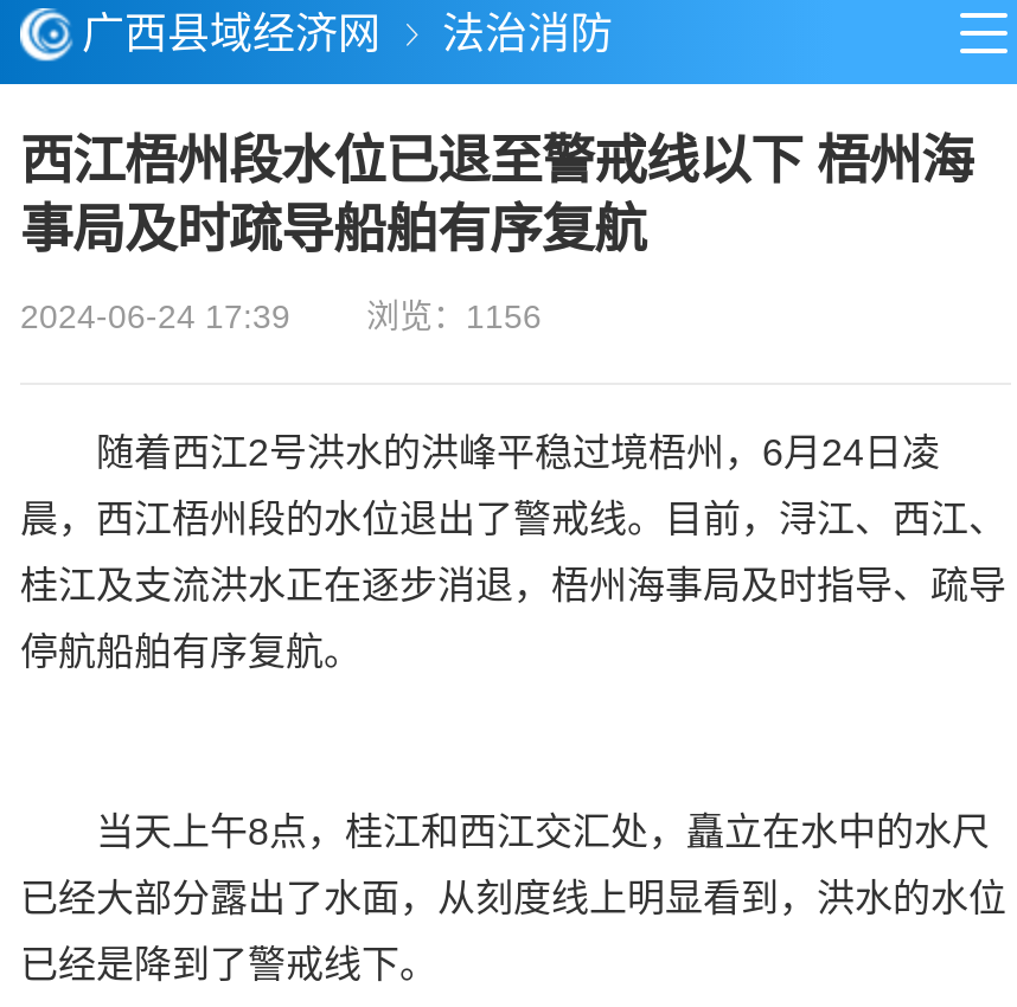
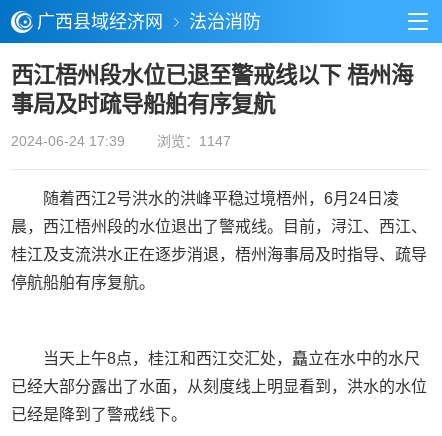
[20,297,542,335] 2024-06-24 17:39浏览：1156 -> [11,133,231,149] 2024-06-24 17:39浏览：1147

